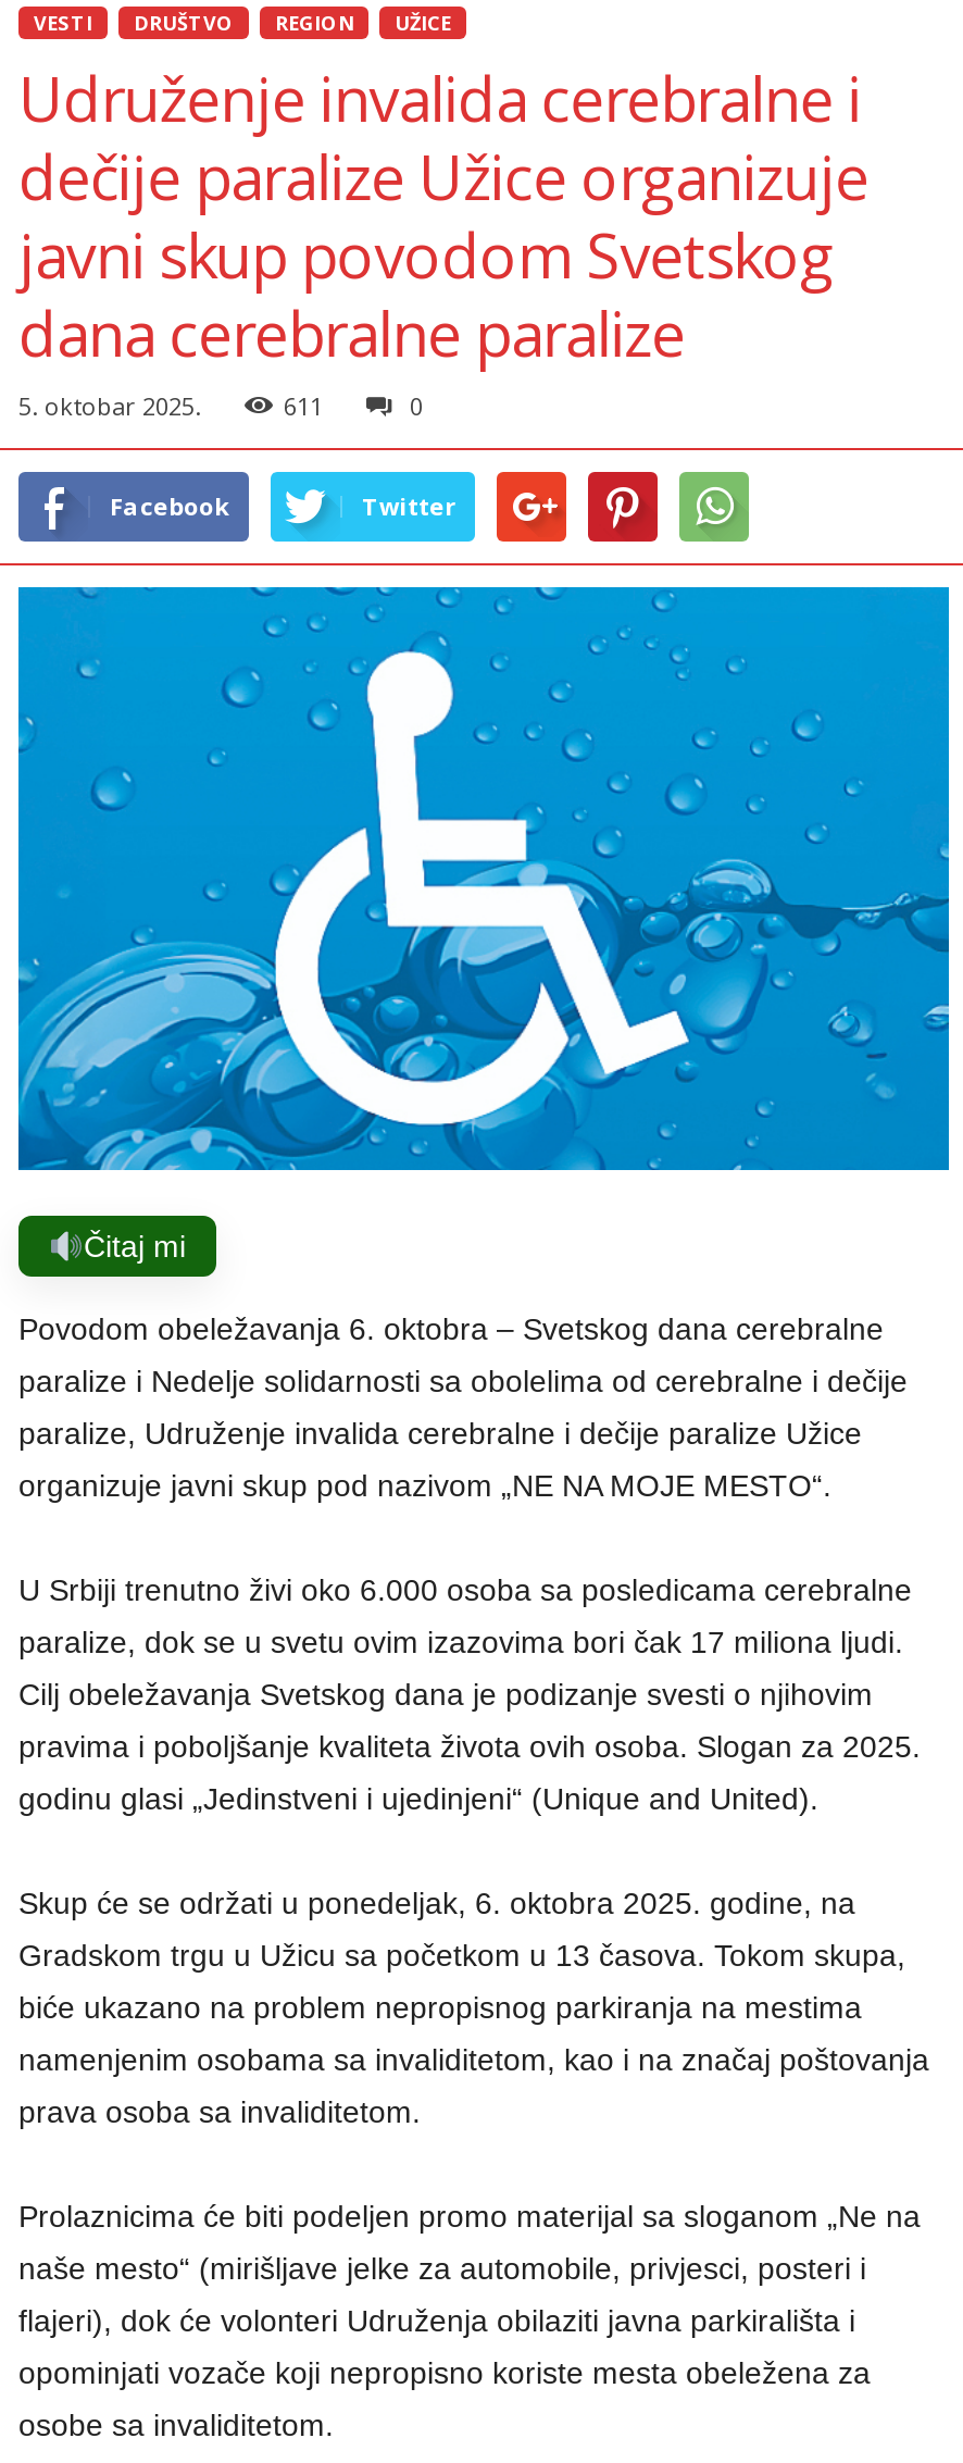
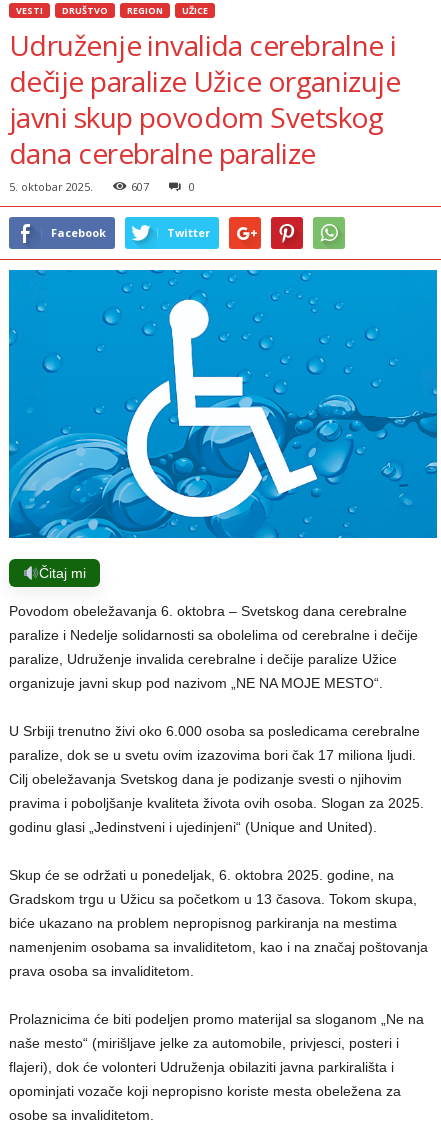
[284,389,323,422] 611 -> [131,179,149,194] 607

